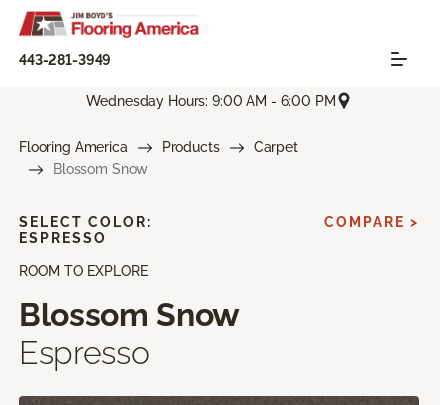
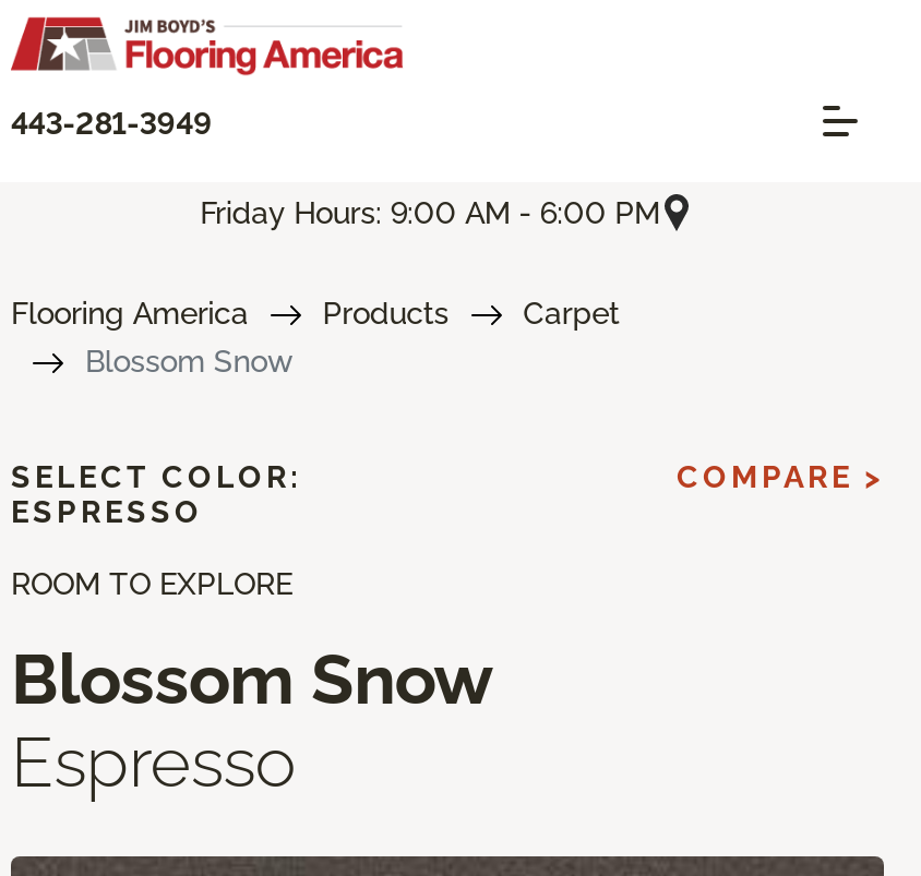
[86,93,336,109] Wednesday Hours: 9:00 AM - 6:00 PM -> [200,194,660,229] Friday Hours: 9:00 AM - 6:00 PM

